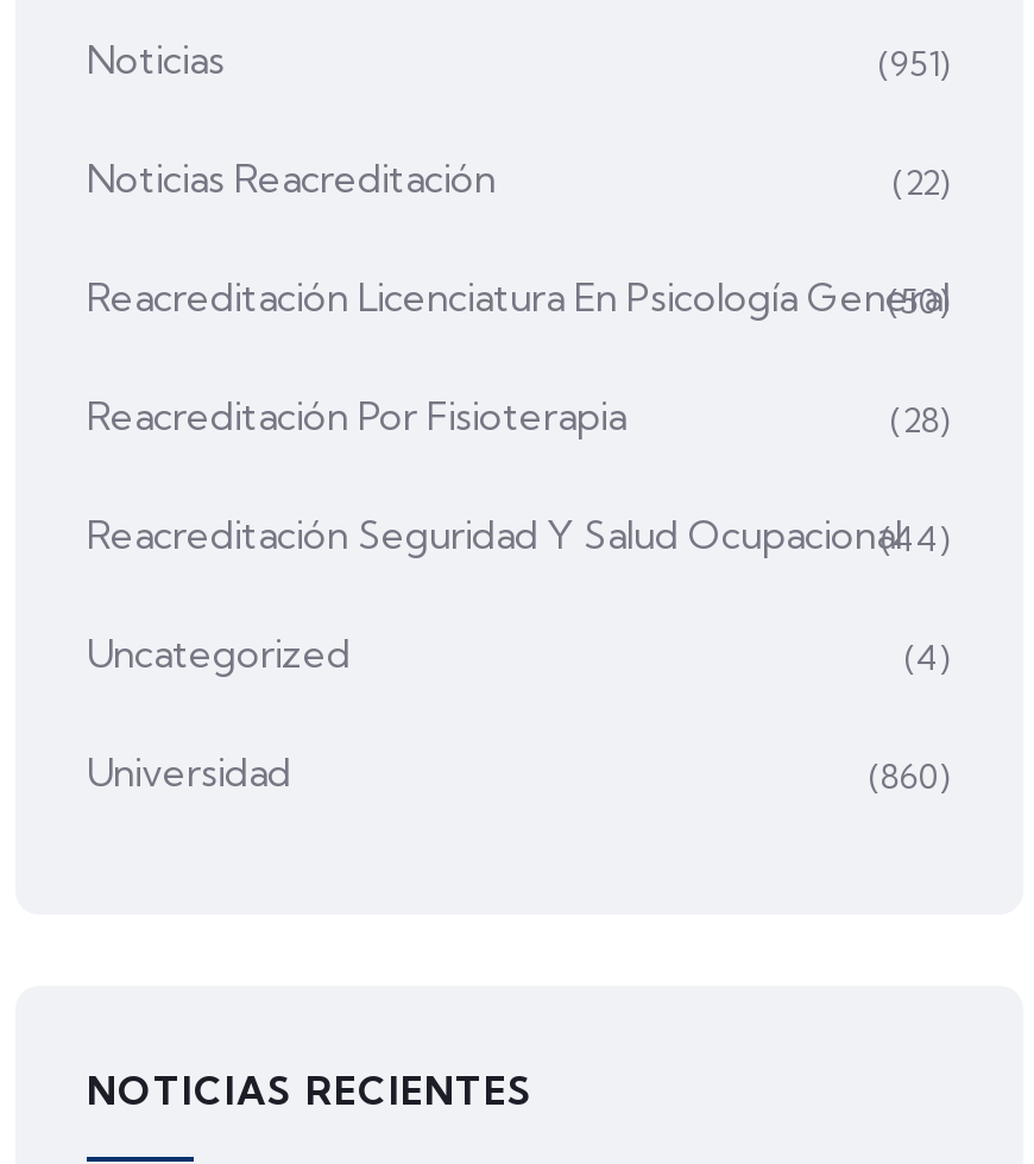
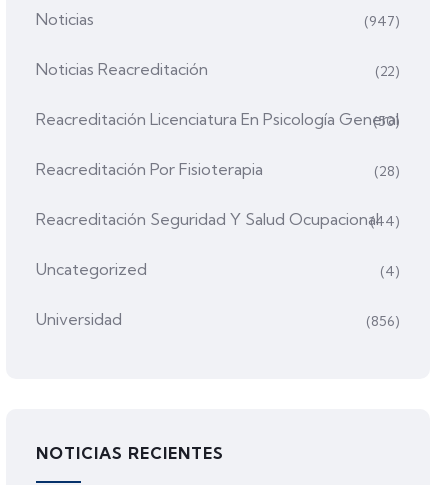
[878,42,952,85] (951) -> [364,12,400,30] (947)
[869,755,952,797] (860) -> [366,312,400,330] (856)

